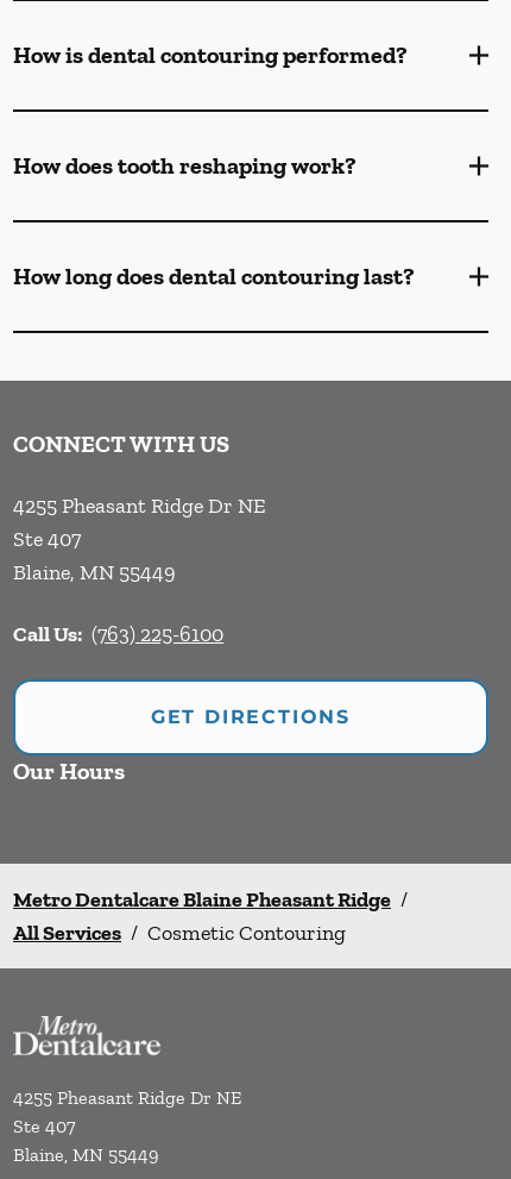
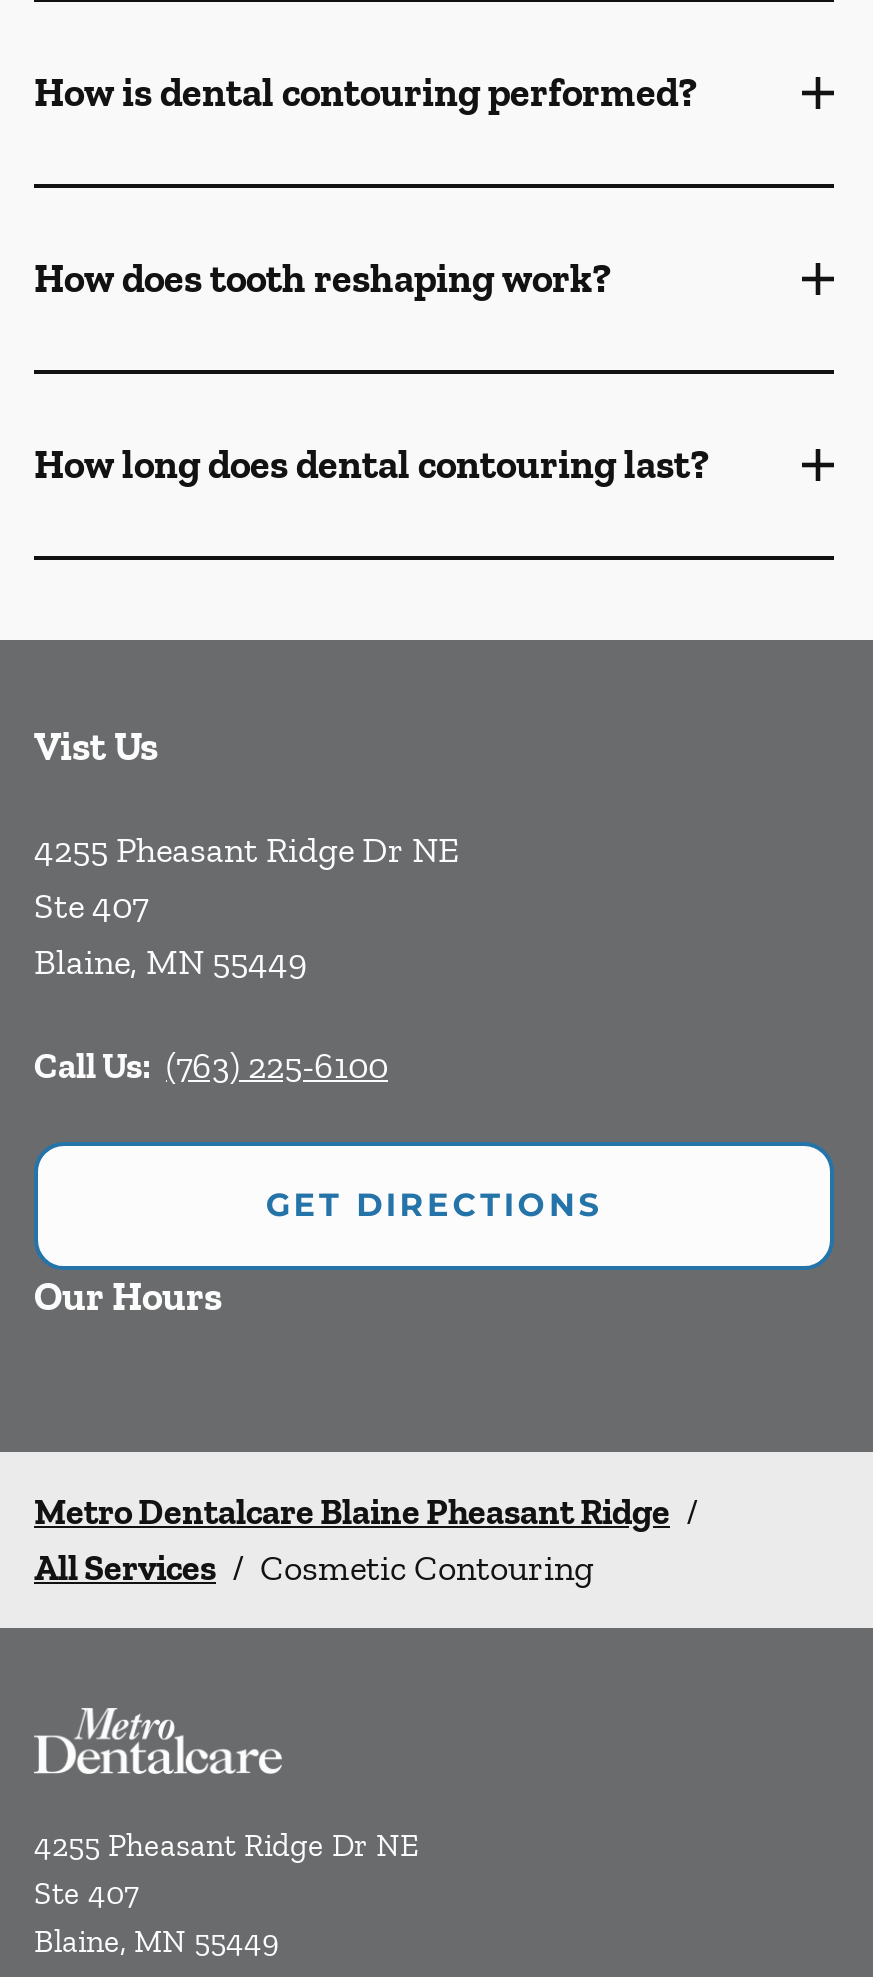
[13,429,229,458] CONNECT WITH US -> [34,722,158,770] Vist Us

